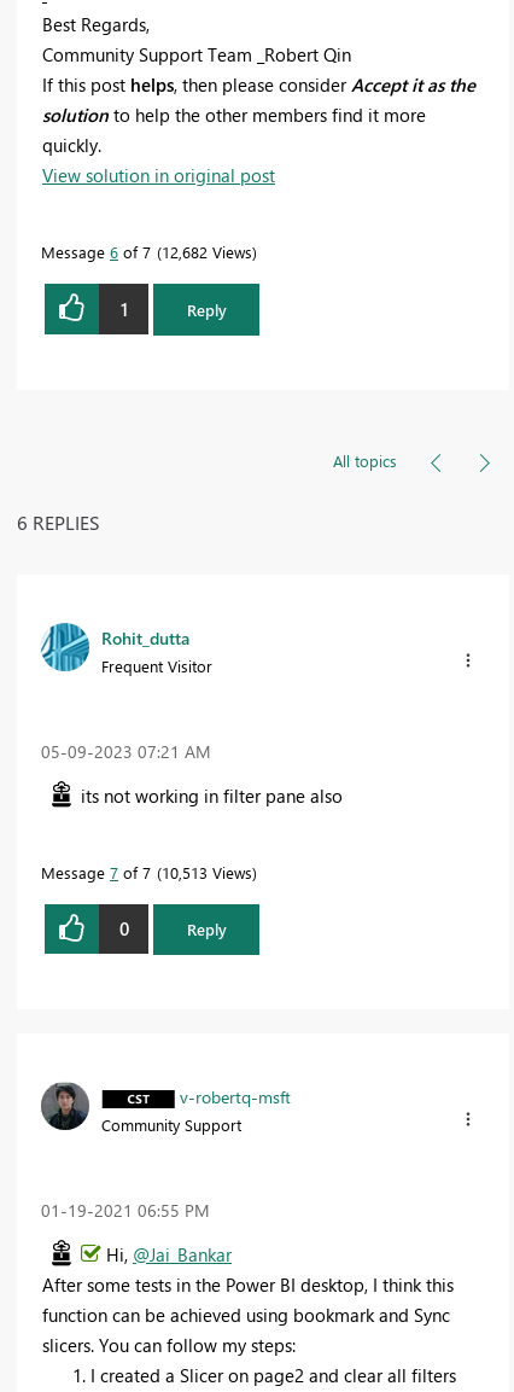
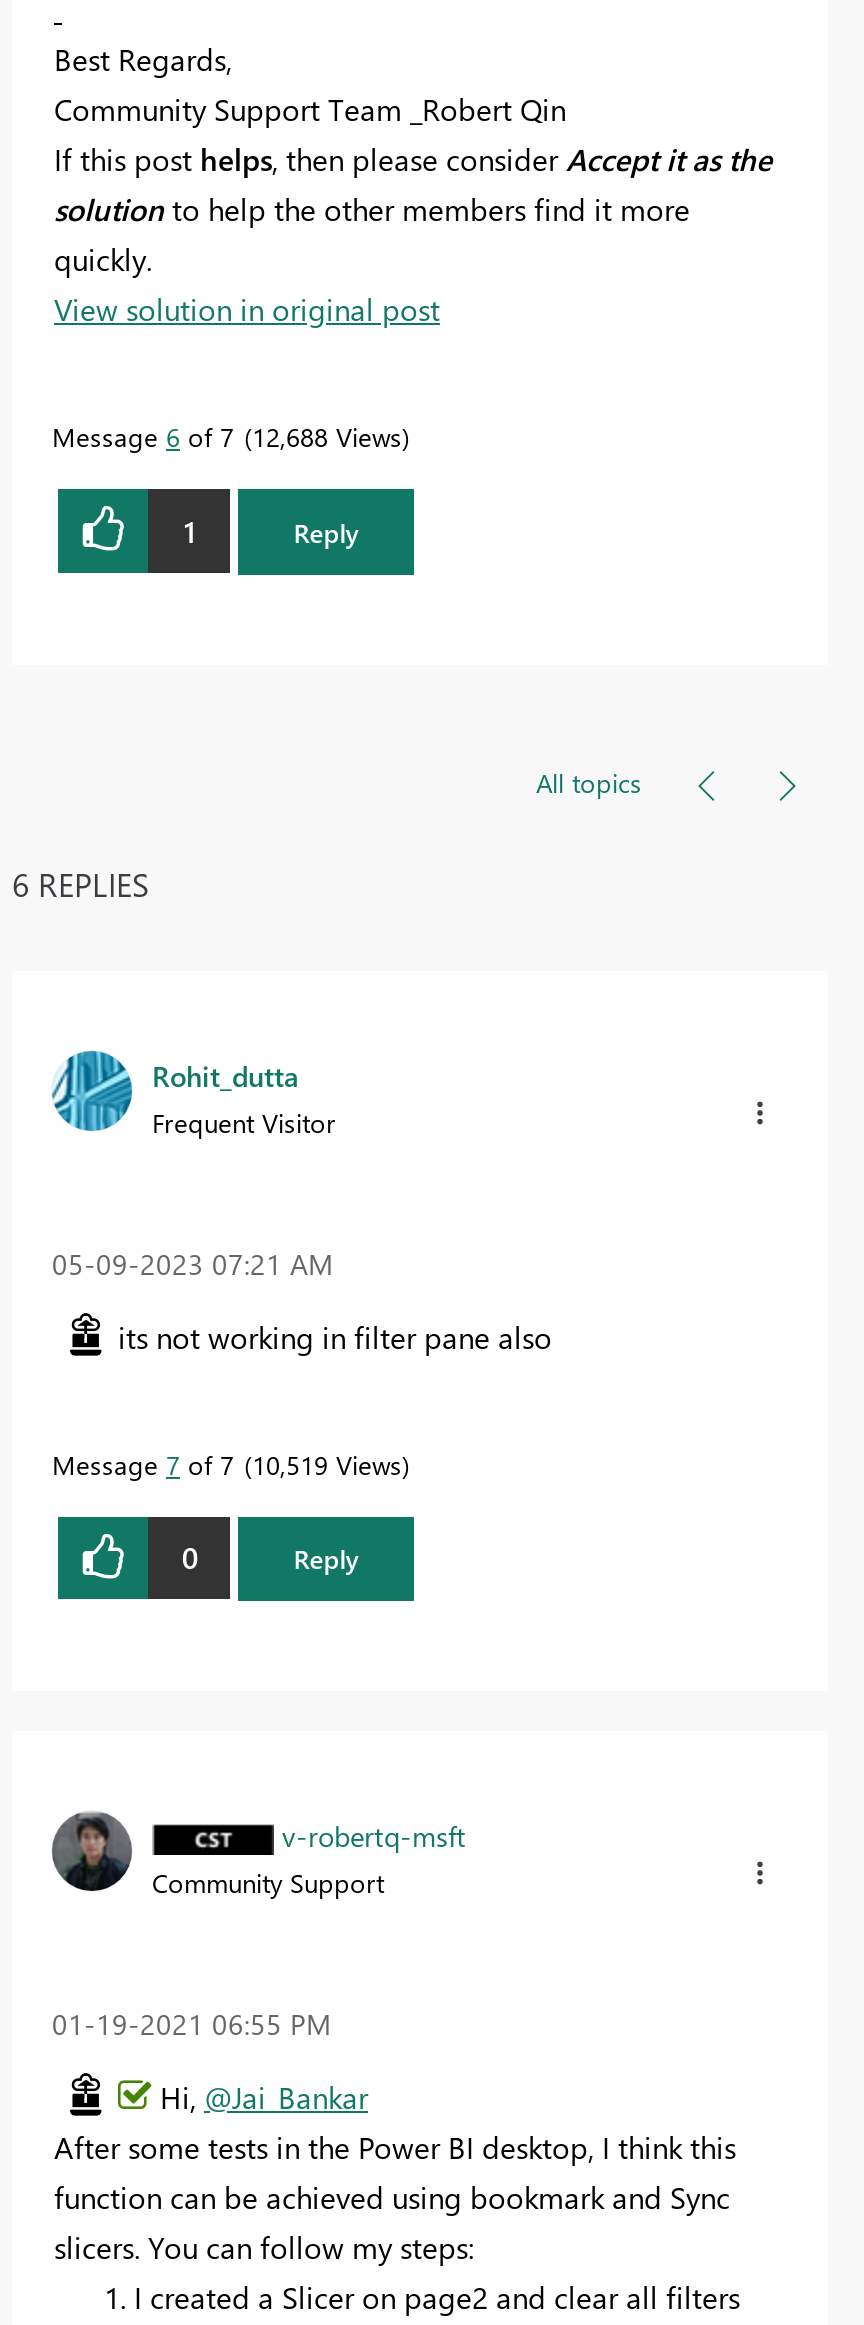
[41,242,252,262] Message 6 of 7 12,682 Views -> [52,420,402,454] Message 6 of 7 12,688 Views
[41,862,252,882] Message 7 of 7 10,513 Views -> [52,1447,402,1481] Message 7 of 7 10,519 Views

